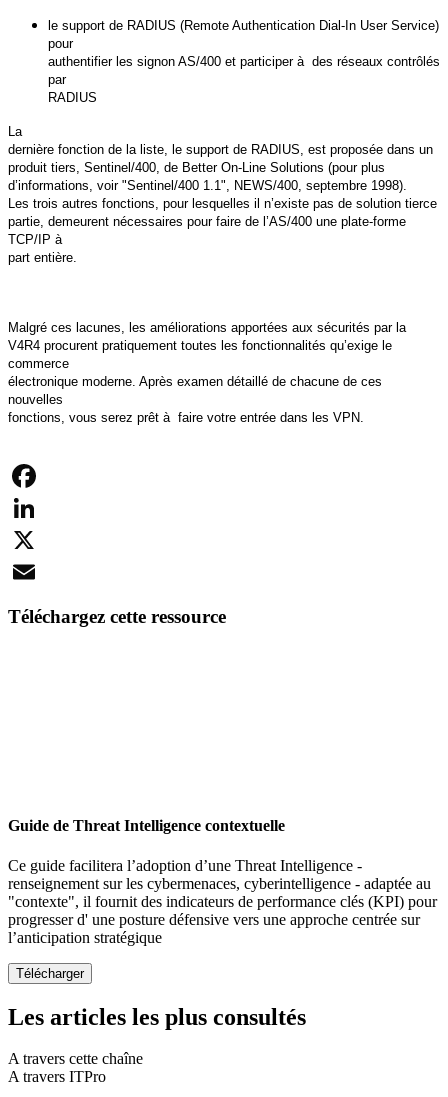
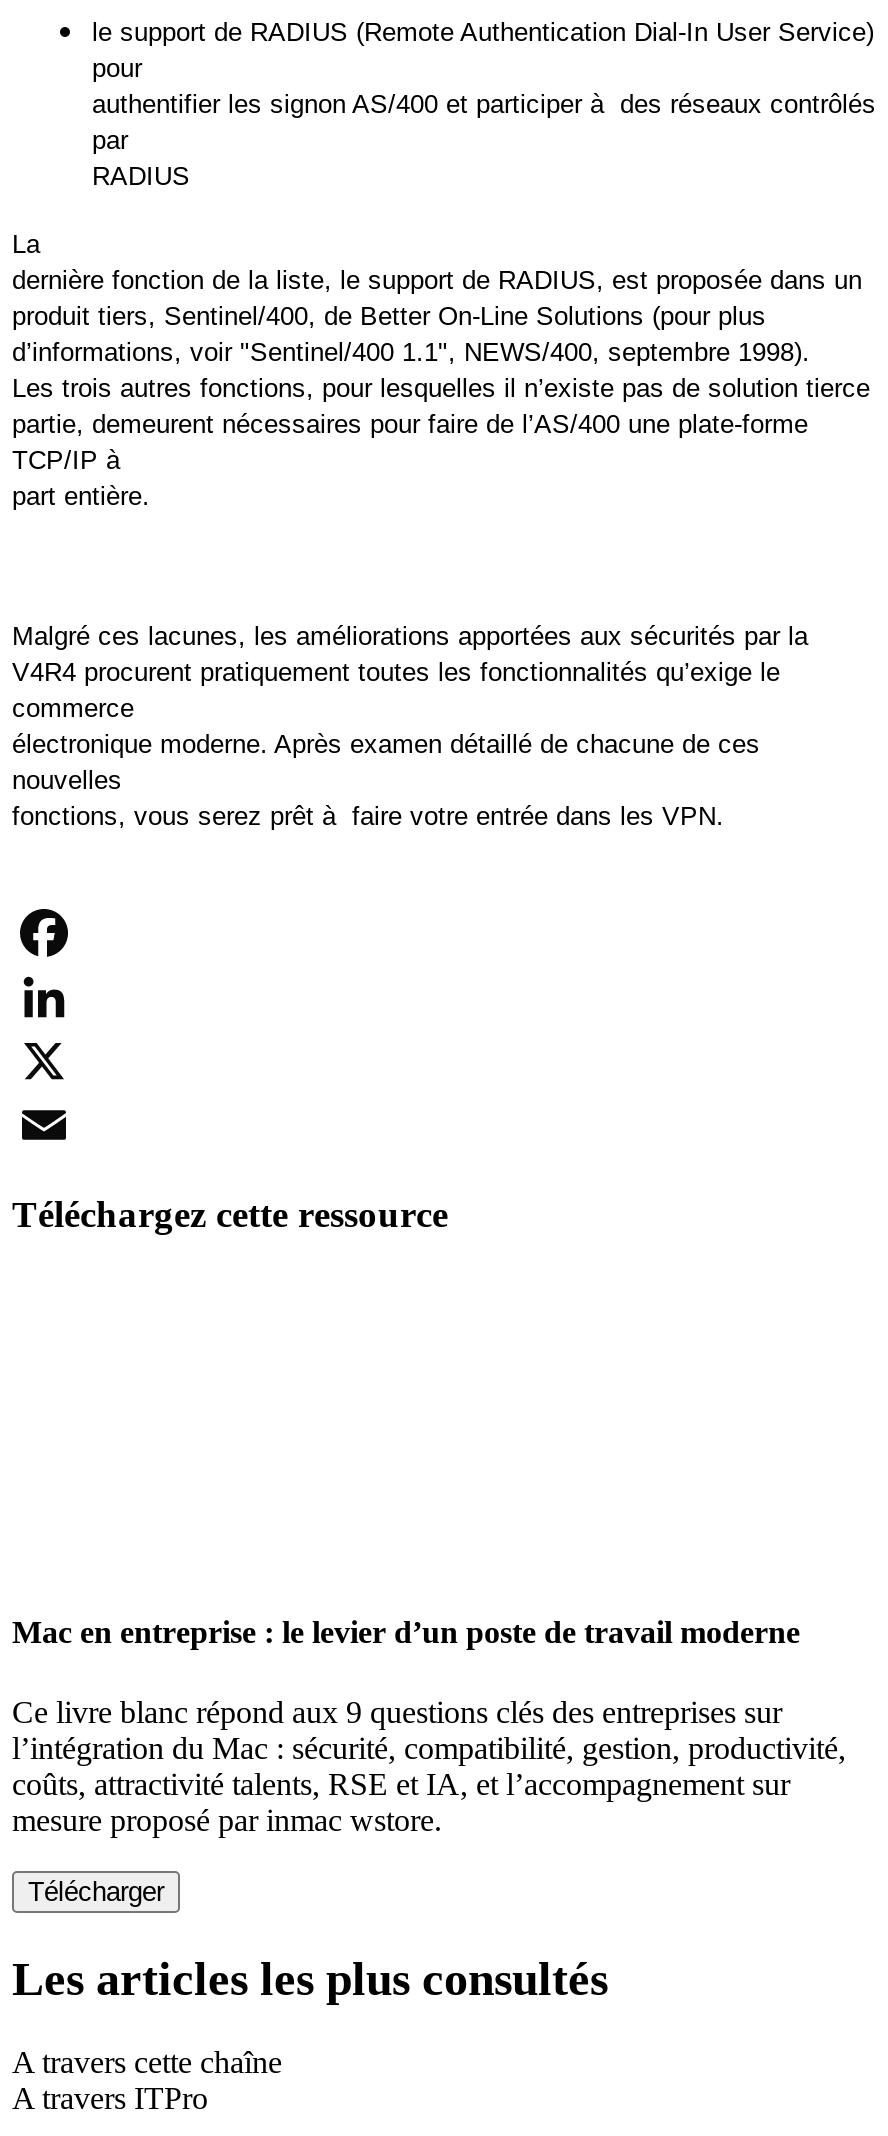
[8,817,285,834] Guide de Threat Intelligence contextuelle -> [12,1616,800,1650] Mac en entreprise : le levier d’un poste de travail moderne
[8,857,437,946] Ce guide facilitera l’adoption d’une Threat Intelligence - | renseignement sur les cybermenaces, cyberintelligence - adaptée au | "contexte", il fournit des indicateurs de performance clés (KPI) pour | progresser d' une posture défensive vers une approche centrée sur | l’anticipation stratégique -> [12,1694,846,1836] Ce livre blanc répond aux 9 questions clés des entreprises sur | l’intégration du Mac : sécurité, compatibilité, gestion, productivité, | coûts, attractivité talents, RSE et IA, et l’accompagnement sur | mesure proposé par inmac wstore.

